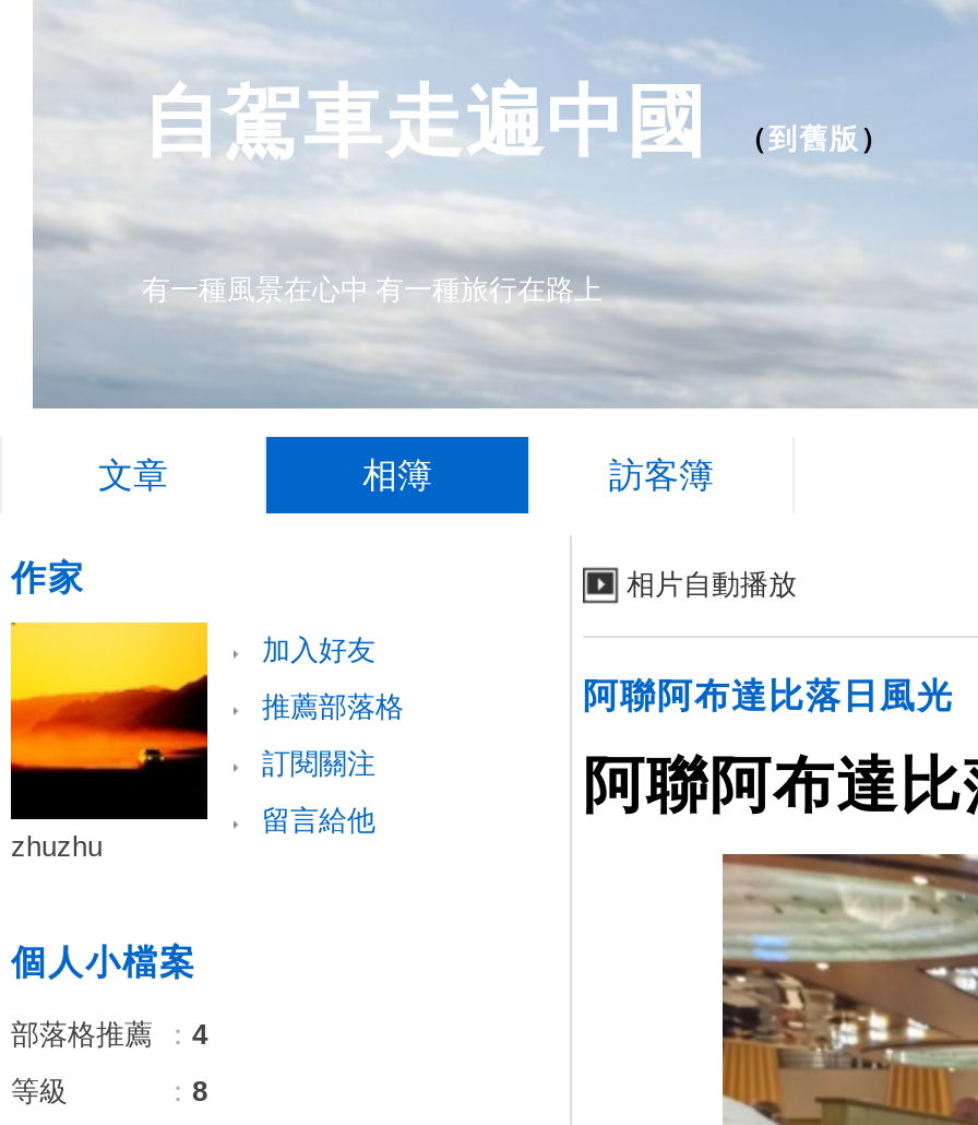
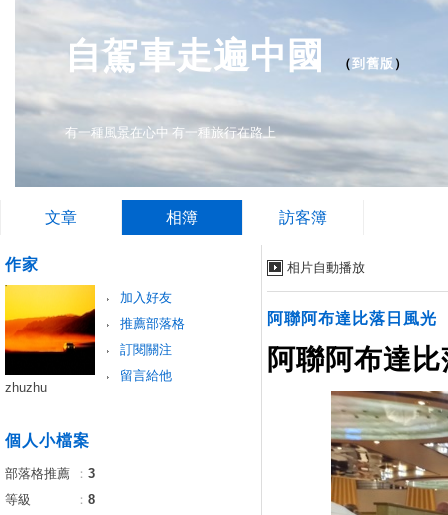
[11,1018,207,1051] 部落格推薦 ：4 -> [5,466,95,481] 部落格推薦 ：3

